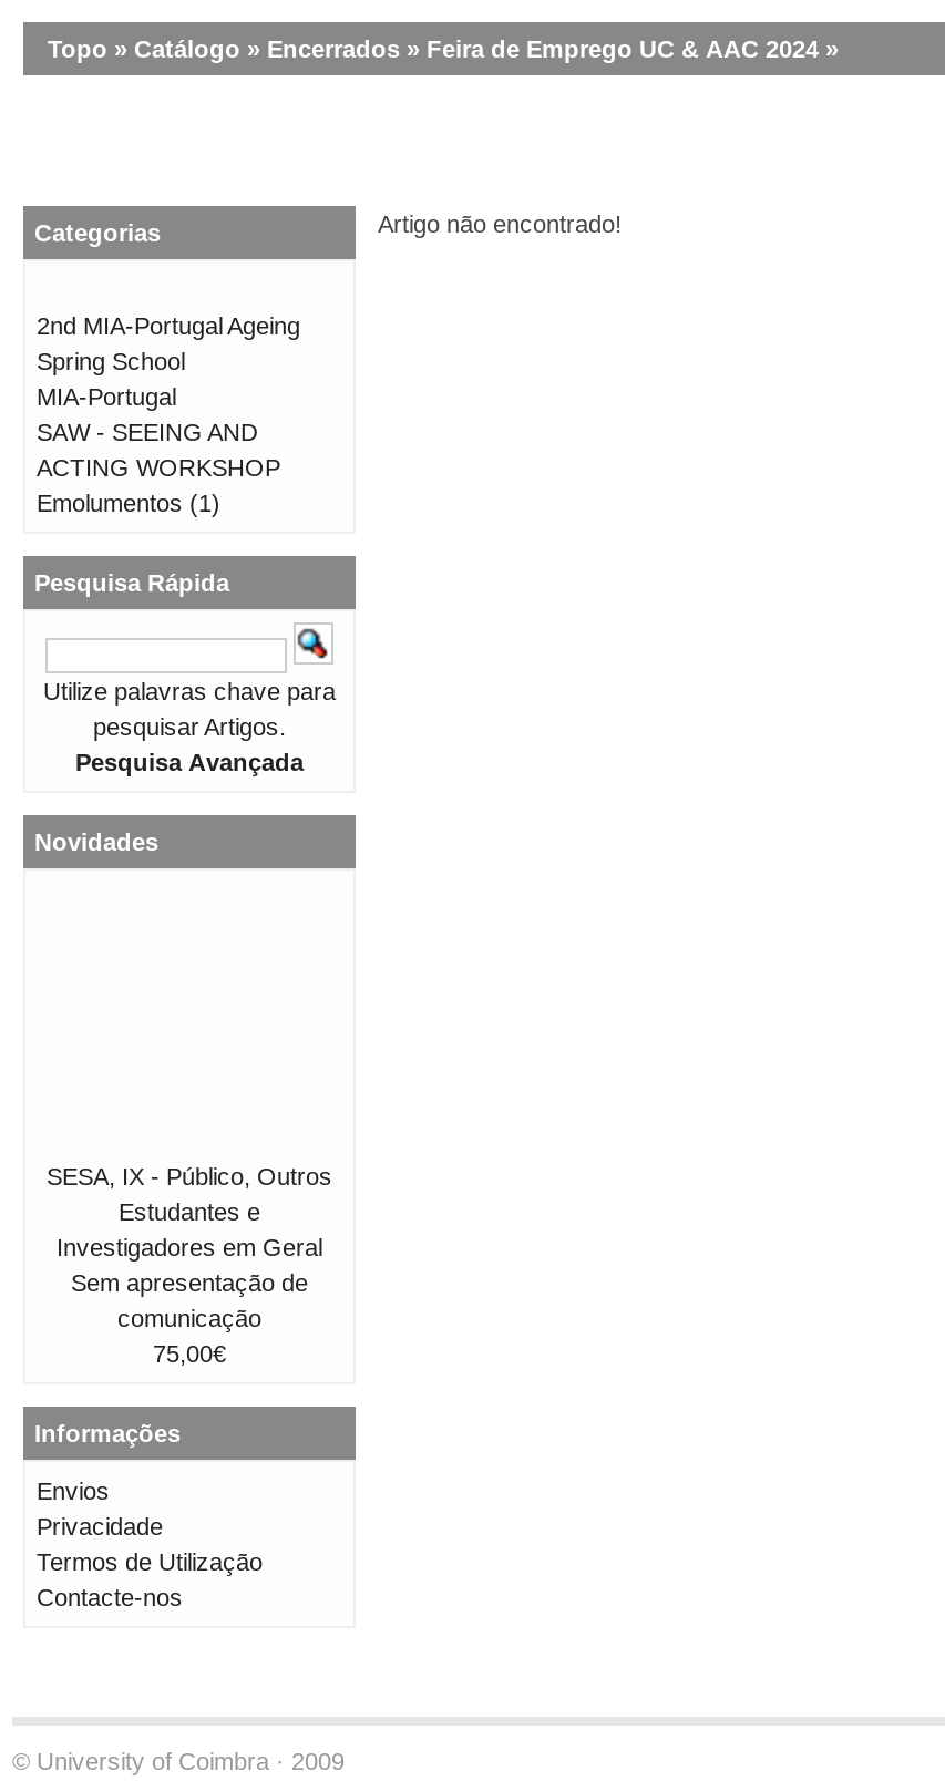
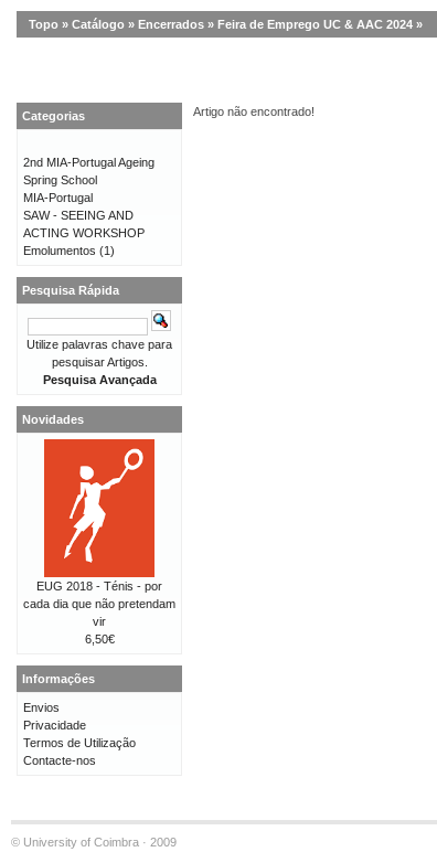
none -> [43,438,156,536] [image]
[47,1163,332,1367] SESA, IX - Público, Outros | Estudantes e | Investigadores em Geral | Sem apresentação de | comunicação | 75,00€ -> [23,579,175,646] EUG 2018 - Ténis - por | cada dia que não pretendam | vir | 6,50€

